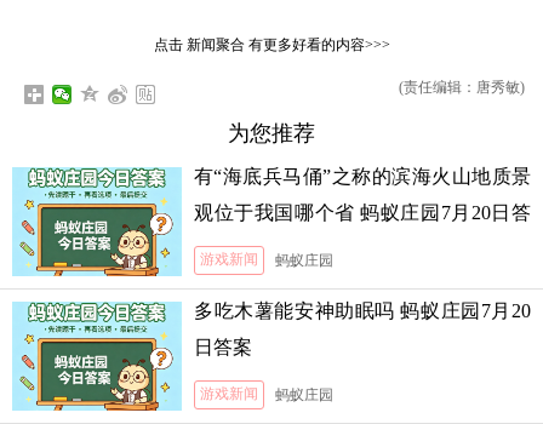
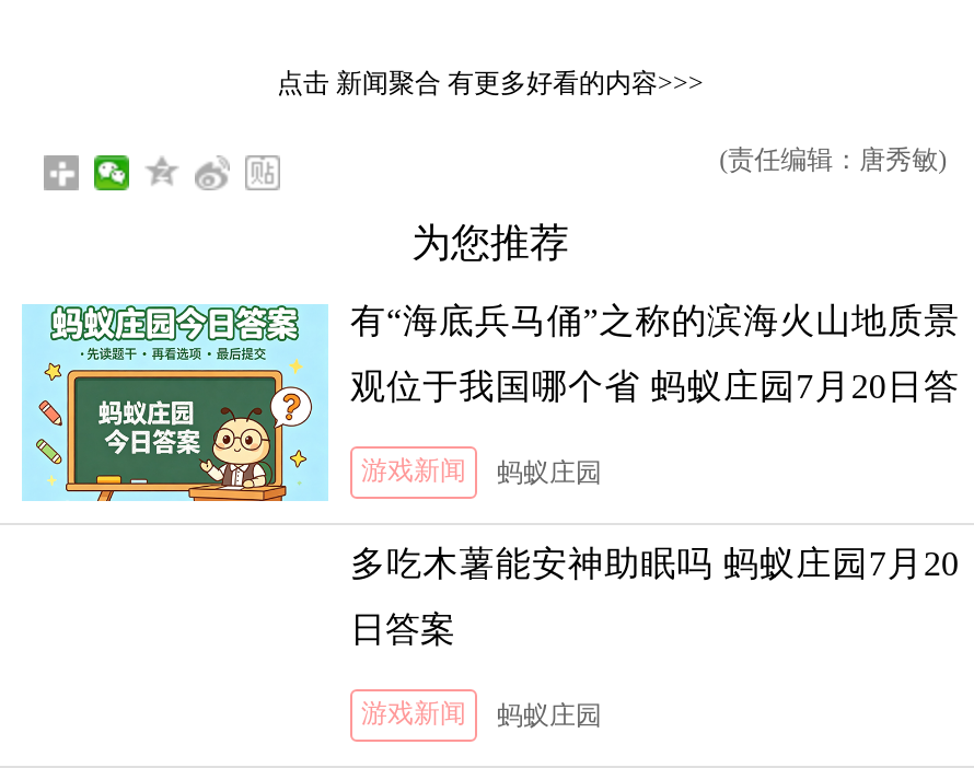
[12,300,182,412] [image] -> none

